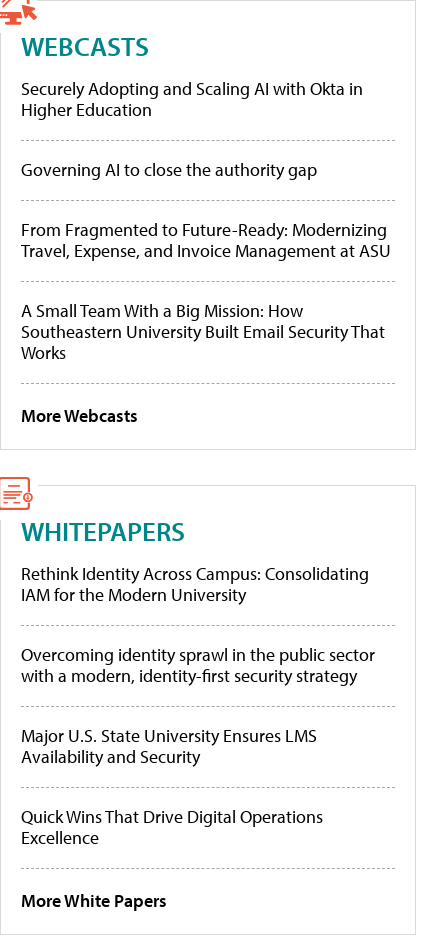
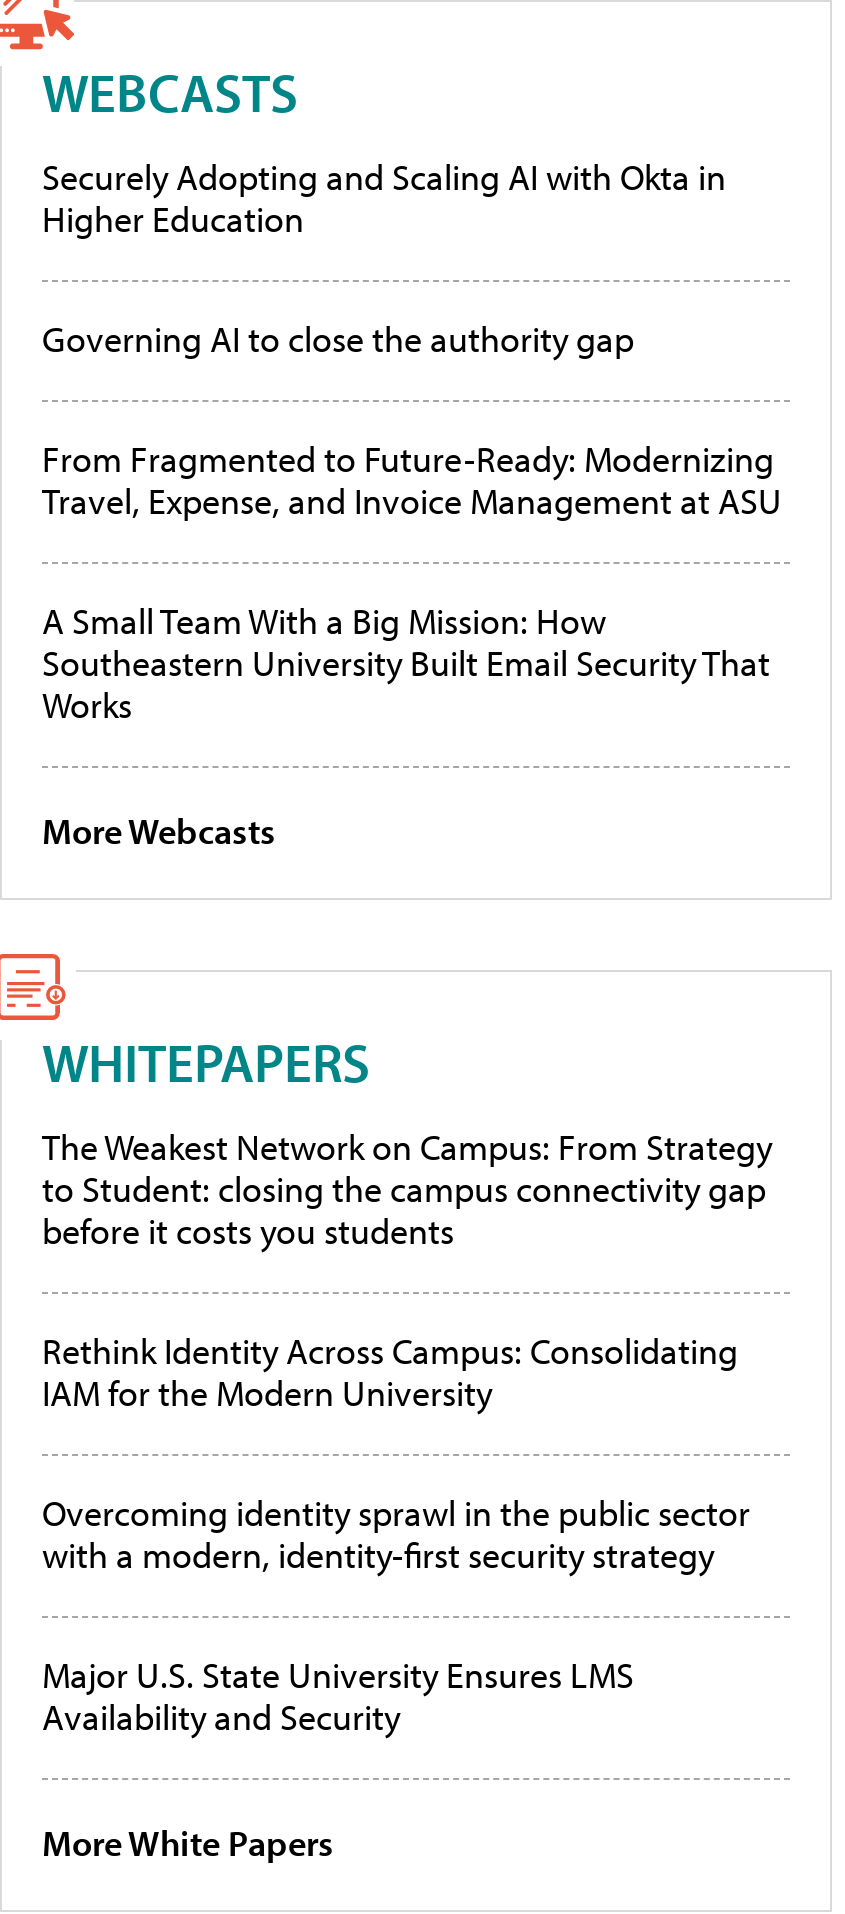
none -> [42,1124,772,1254] The Weakest Network on Campus: From Strategy | to Student: closing the campus connectivity gap | before it costs you students
moved [21,562,375,768] -> [42,1328,750,1740]: Rethink Identity Across Campus: Consolidating | IAM for the Modern University | Overcoming identity sprawl in the public sector | with a modern, identity-first security strategy | Major U.S. State University Ensures LMS | Availability and Security
[21,805,323,849] Quick Wins That Drive Digital Operations | Excellence -> none

